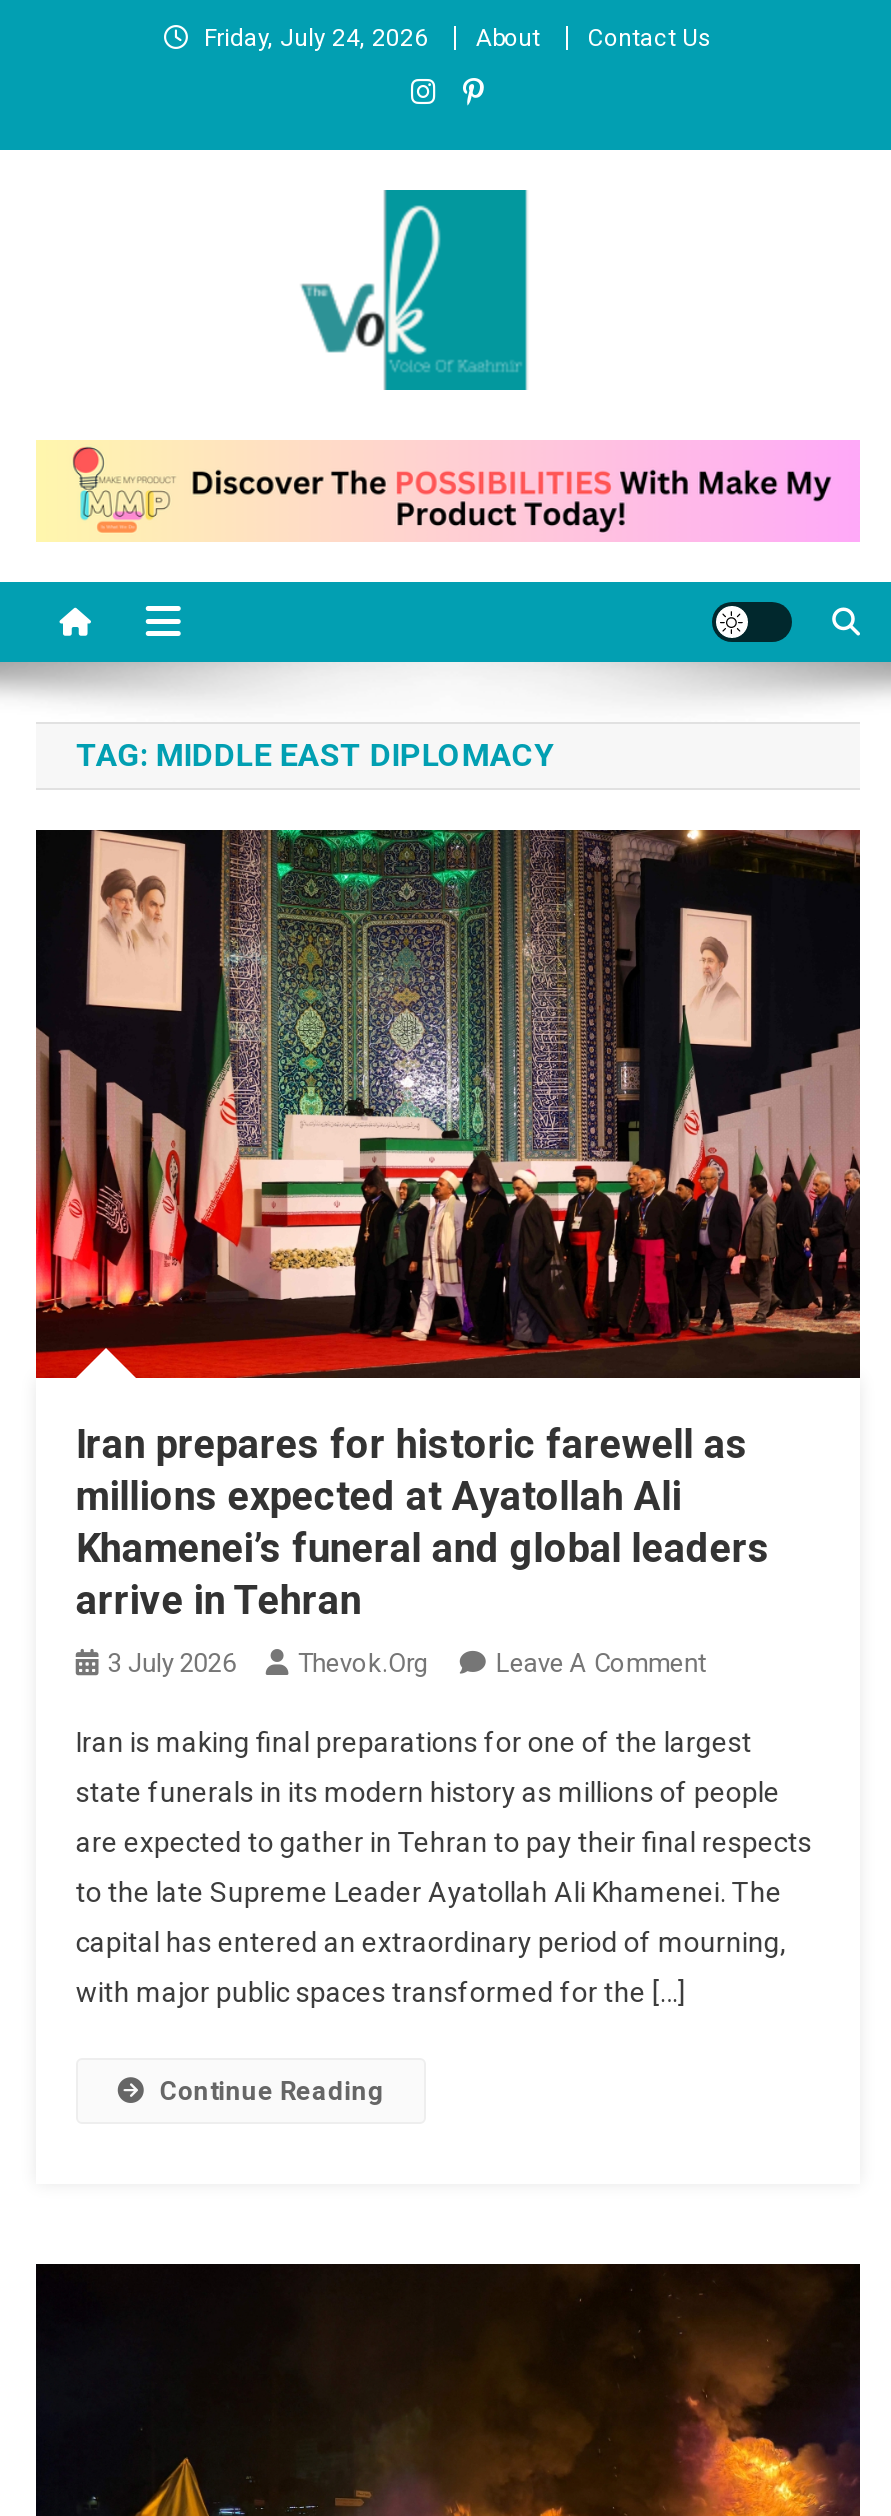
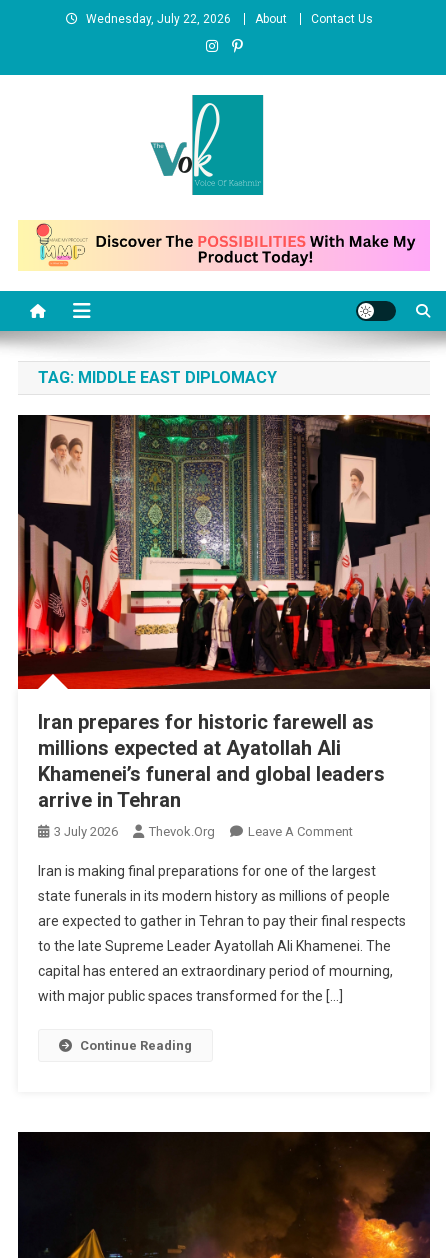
[204,24,428,52] Friday, July 24, 2026 -> [85,12,230,26] Wednesday, July 22, 2026

